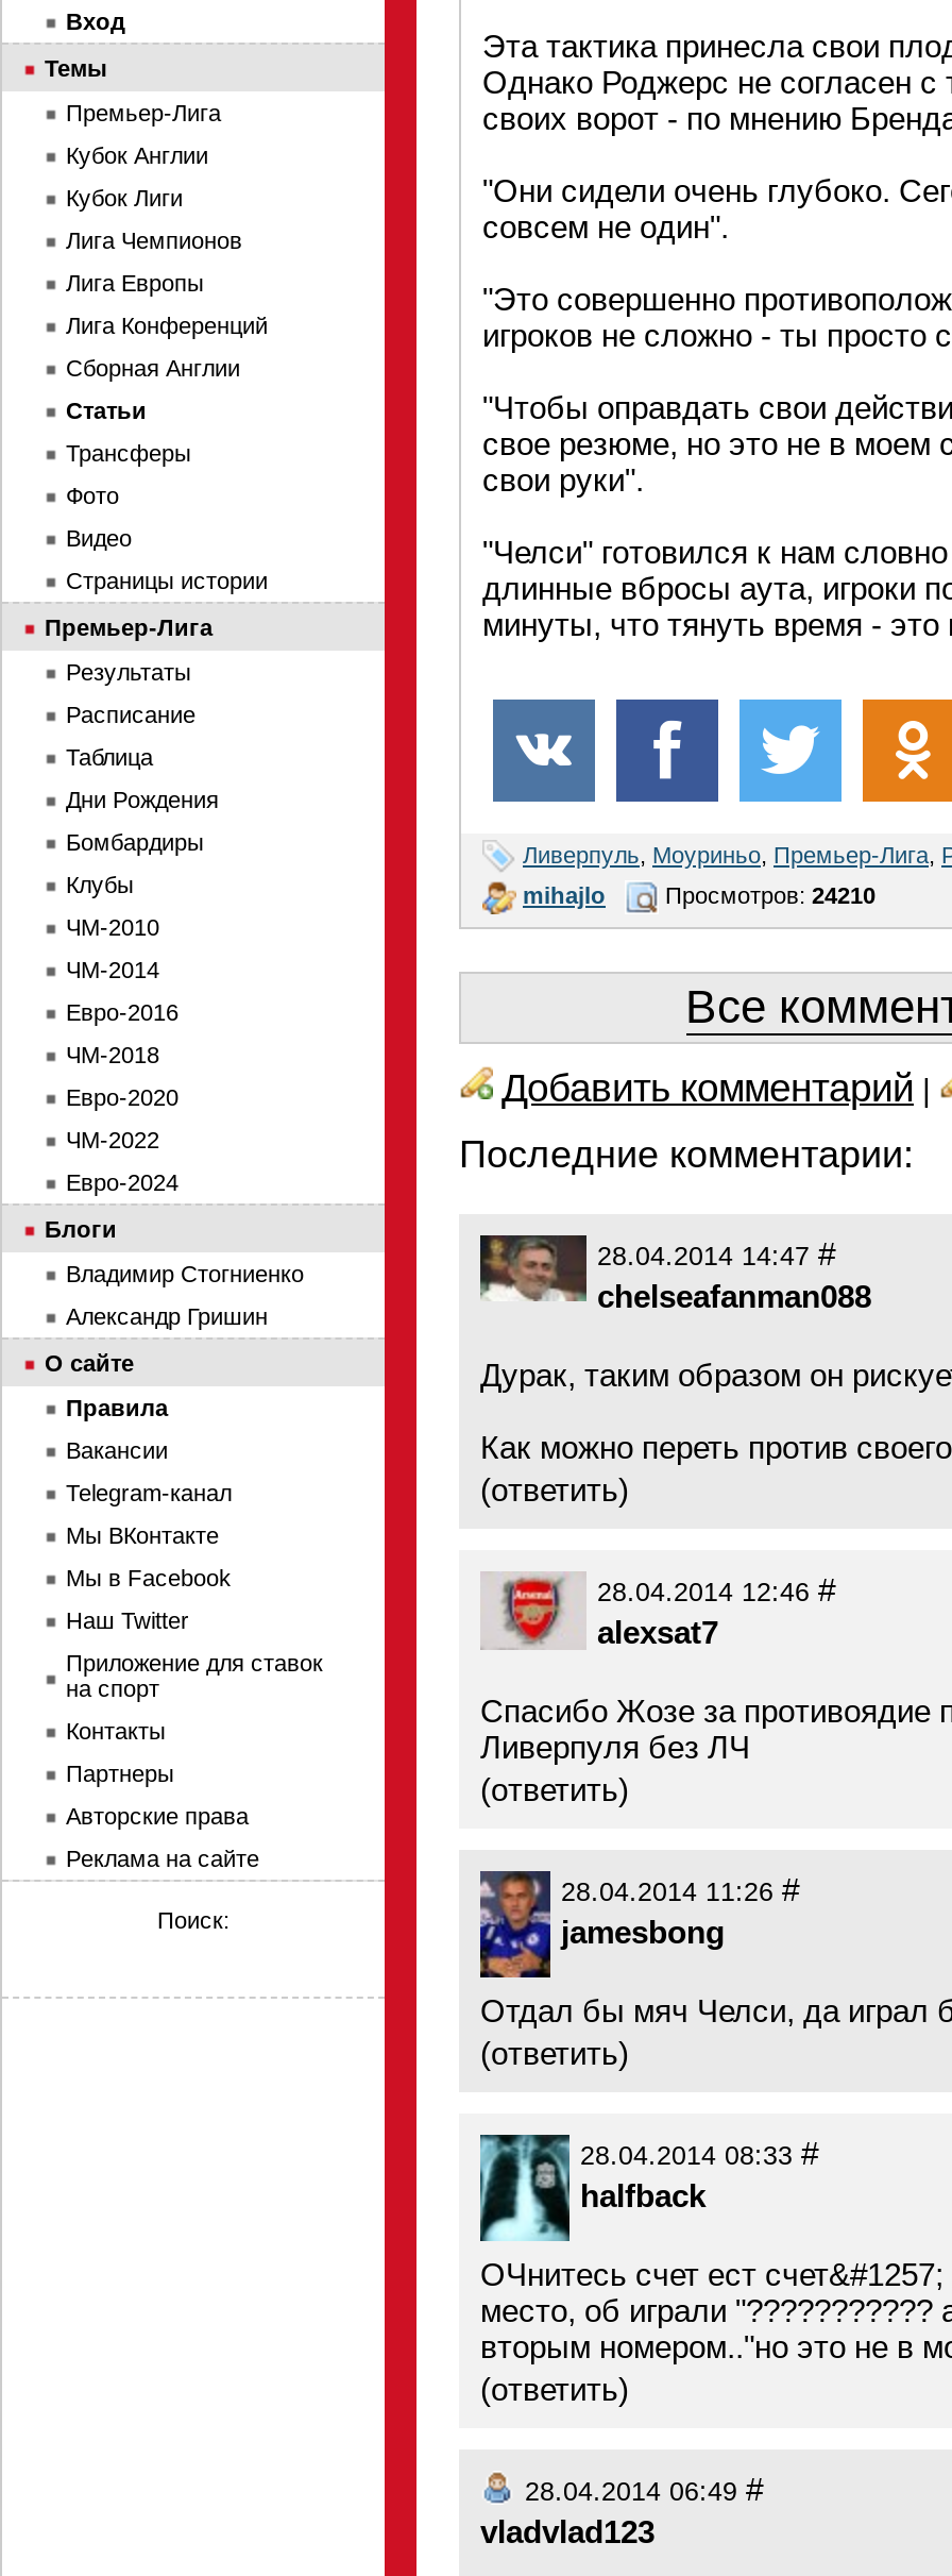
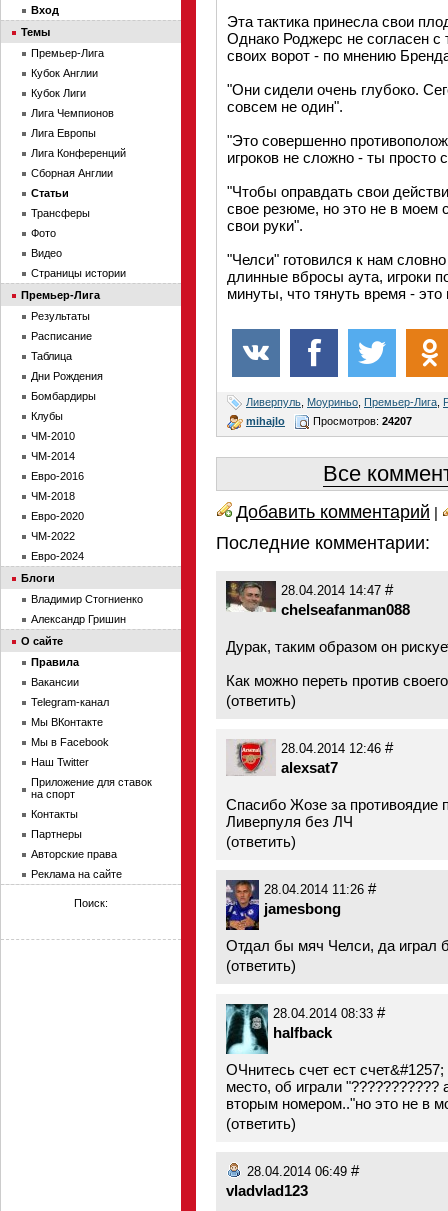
[659,882,875,908] Просмотров: 24210 -> [310,415,412,427] Просмотров: 24207

